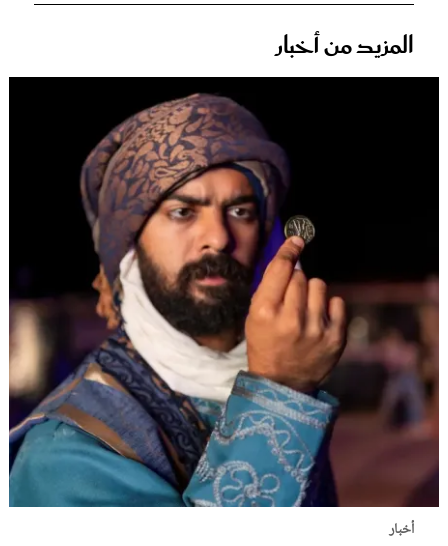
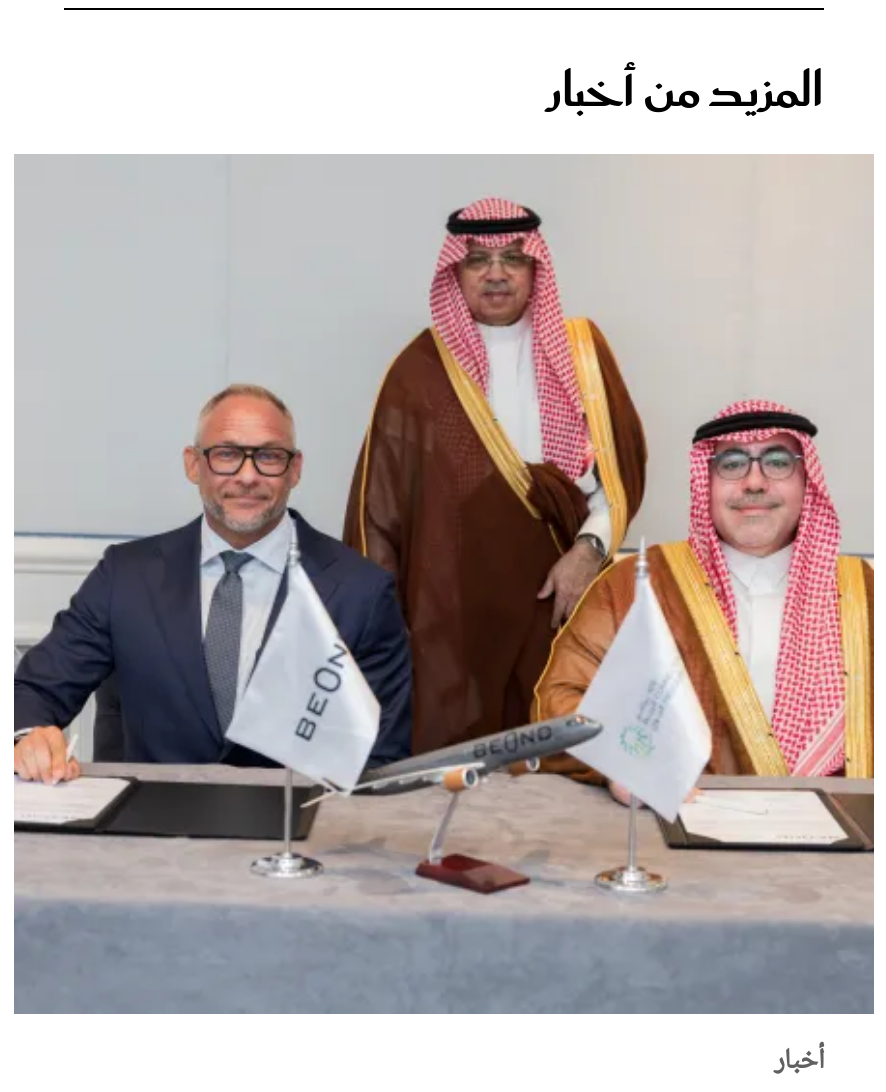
[8,76,440,508] [image] -> [12,154,876,1016] [image]

